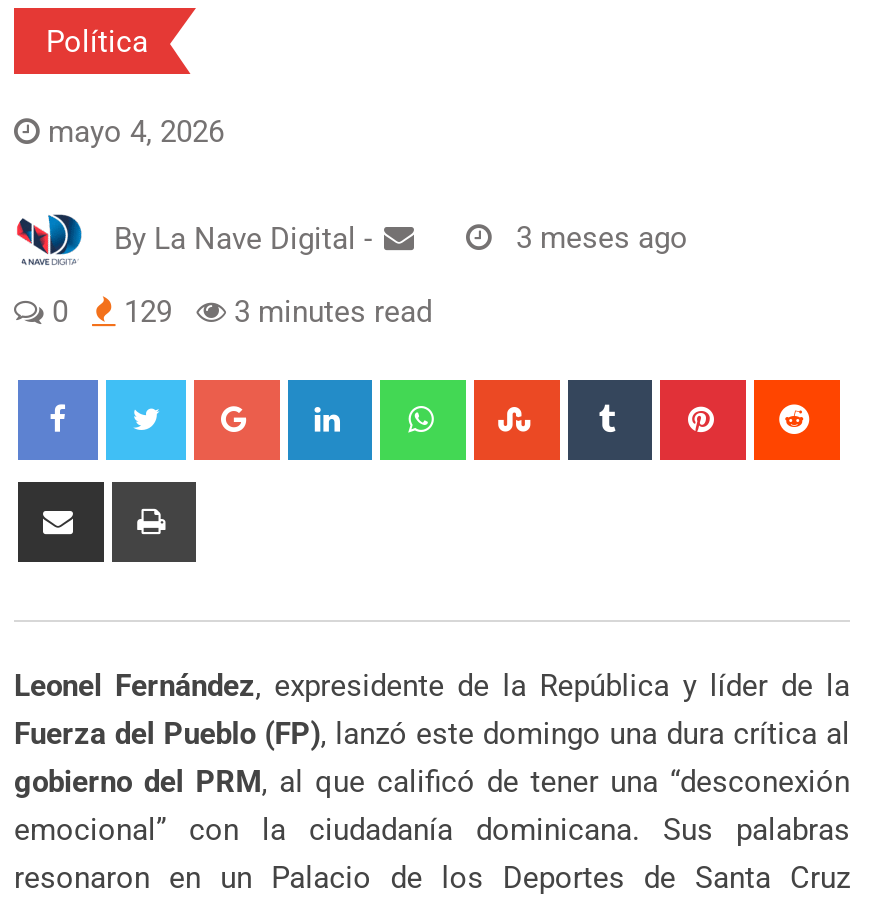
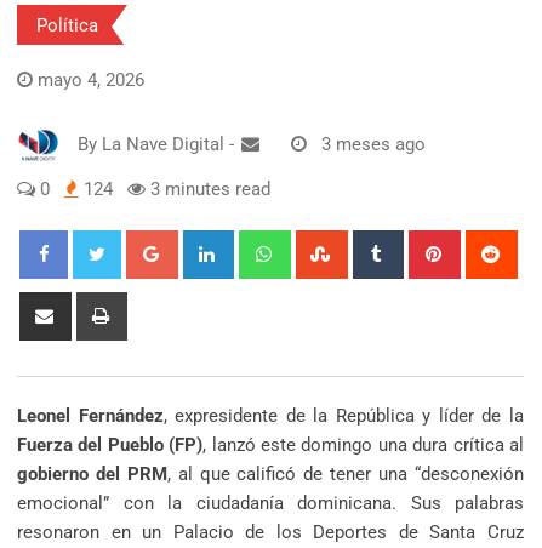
[44,294,432,330] 0 129 3 minutes read -> [35,178,270,200] 0 124 3 minutes read

